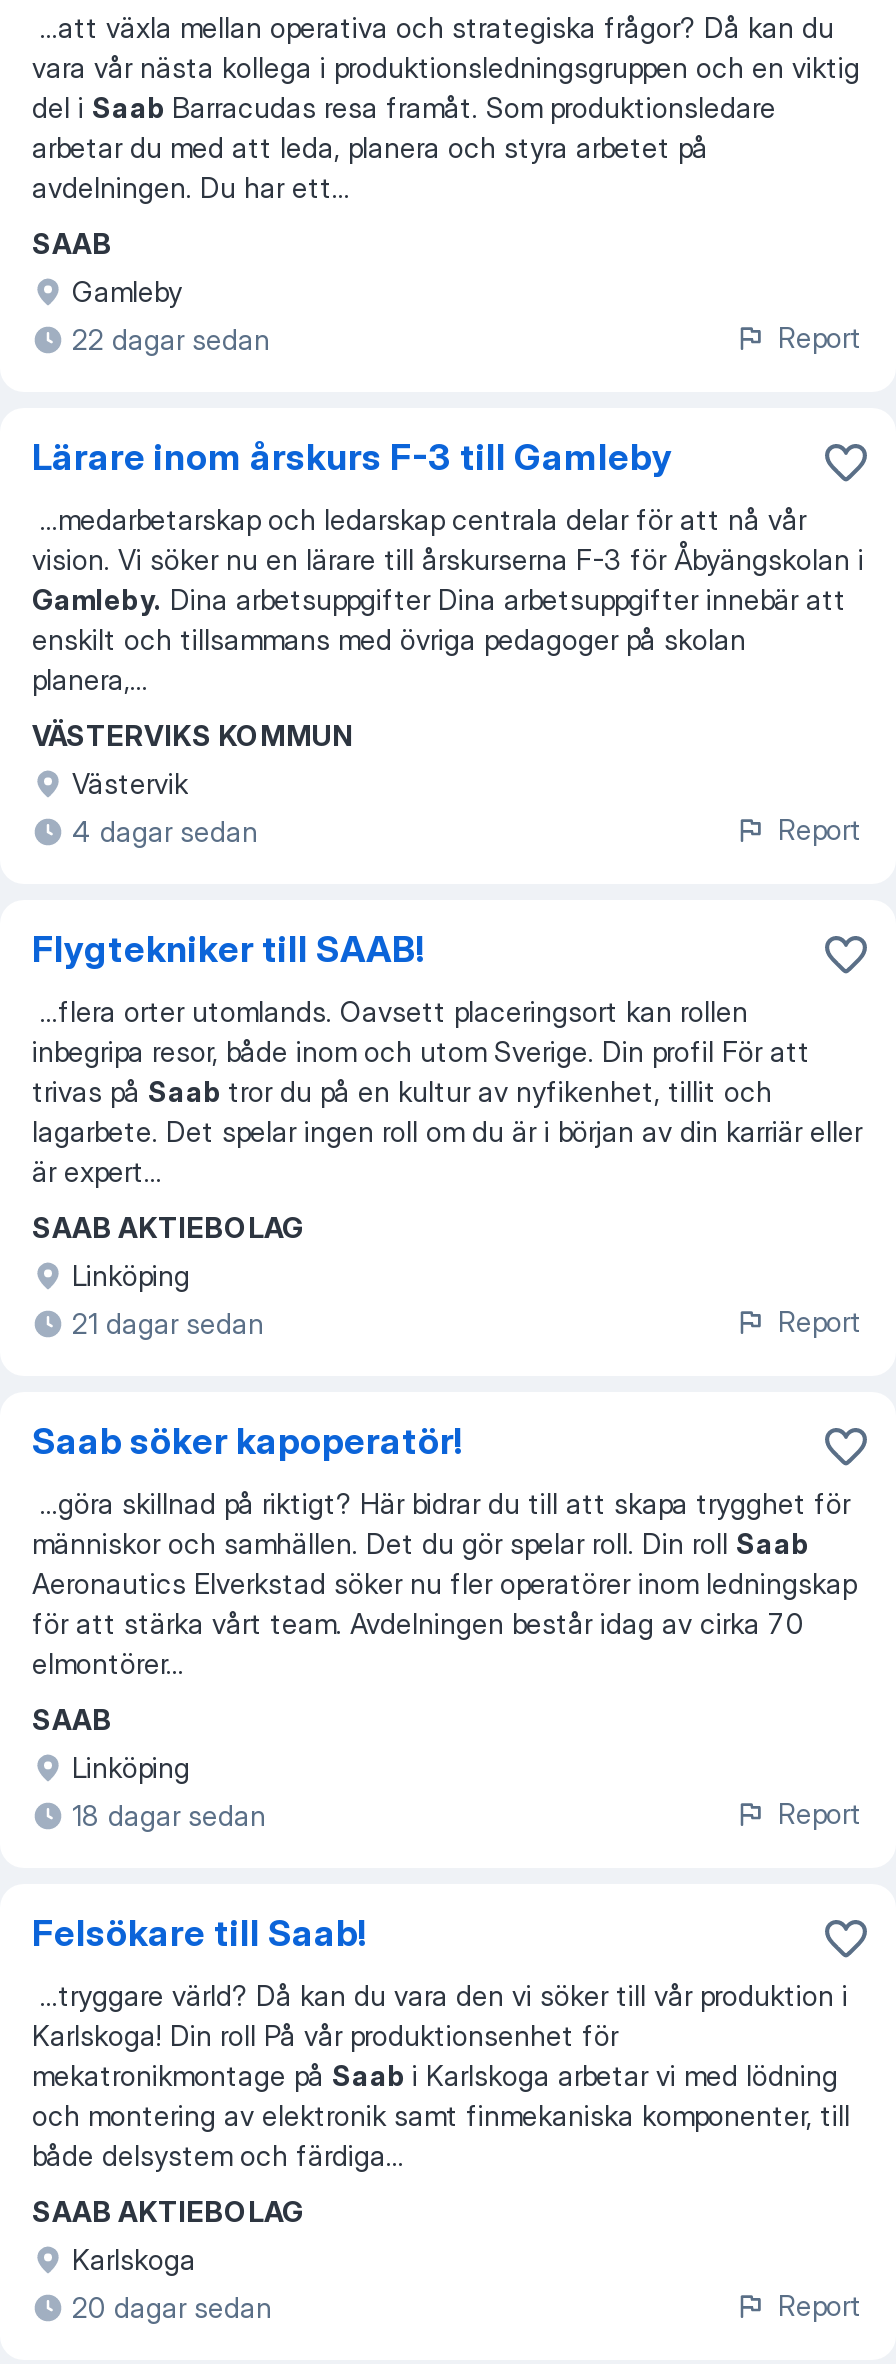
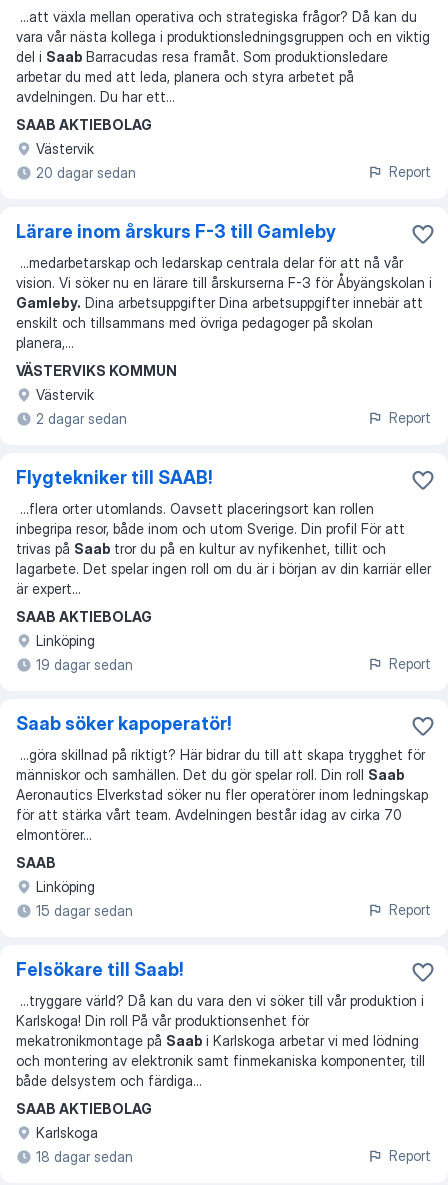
[32,226,270,356] SAAB | Gamleby | 22 dagar sedan -> [16,116,152,181] SAAB AKTIEBOLAG | Västervik | 20 dagar sedan
[72,814,258,848] 4 dagar sedan -> [36,410,127,427] 2 dagar sedan
[72,1306,264,1340] 21 dagar sedan -> [36,656,133,673] 19 dagar sedan
[72,1798,266,1832] 18 dagar sedan -> [36,902,133,919] 15 dagar sedan
[72,2290,272,2324] 20 dagar sedan -> [36,1148,133,1165] 18 dagar sedan

